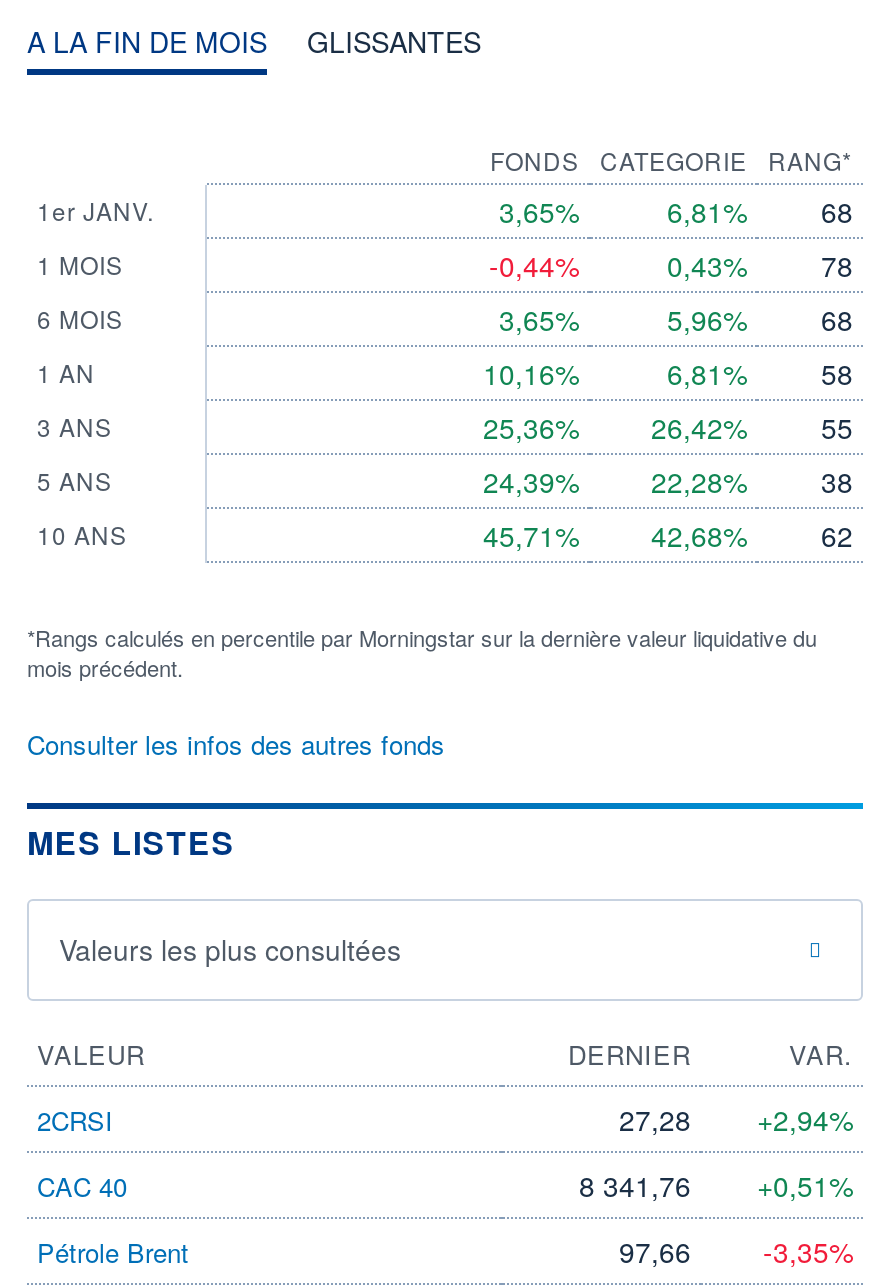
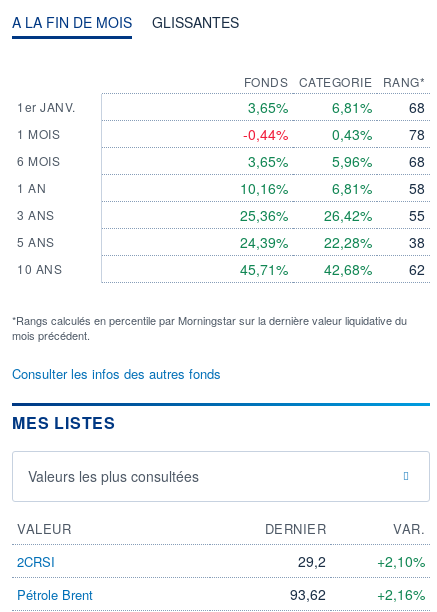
[37,1100,853,1206] 27,28 | +2,94% | CAC 40 | 8 341,76 | +0,51% -> [298,551,425,571] 29,2 | +2,10%
[619,1232,853,1272] 97,66 | -3,35% -> [290,584,425,604] 93,62 | +2,16%

